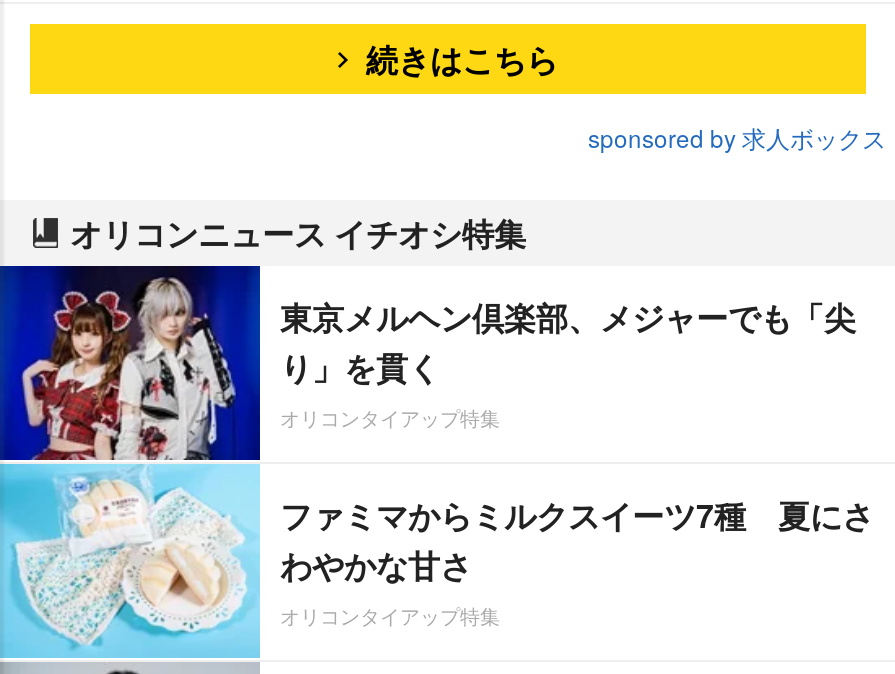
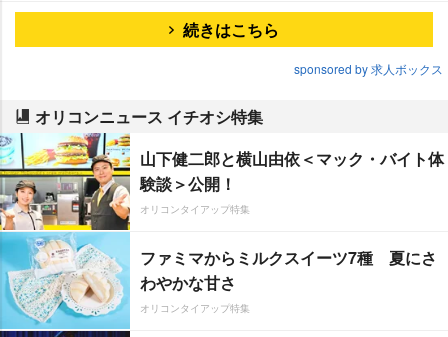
[6,264,856,462] [image] | 東京メルヘン倶楽部、メジャーでも「尖 | り」を貫く -> [3,132,444,231] [image] | 山下健二郎と横山由依＜マック・バイト体 | 験談＞公開！

